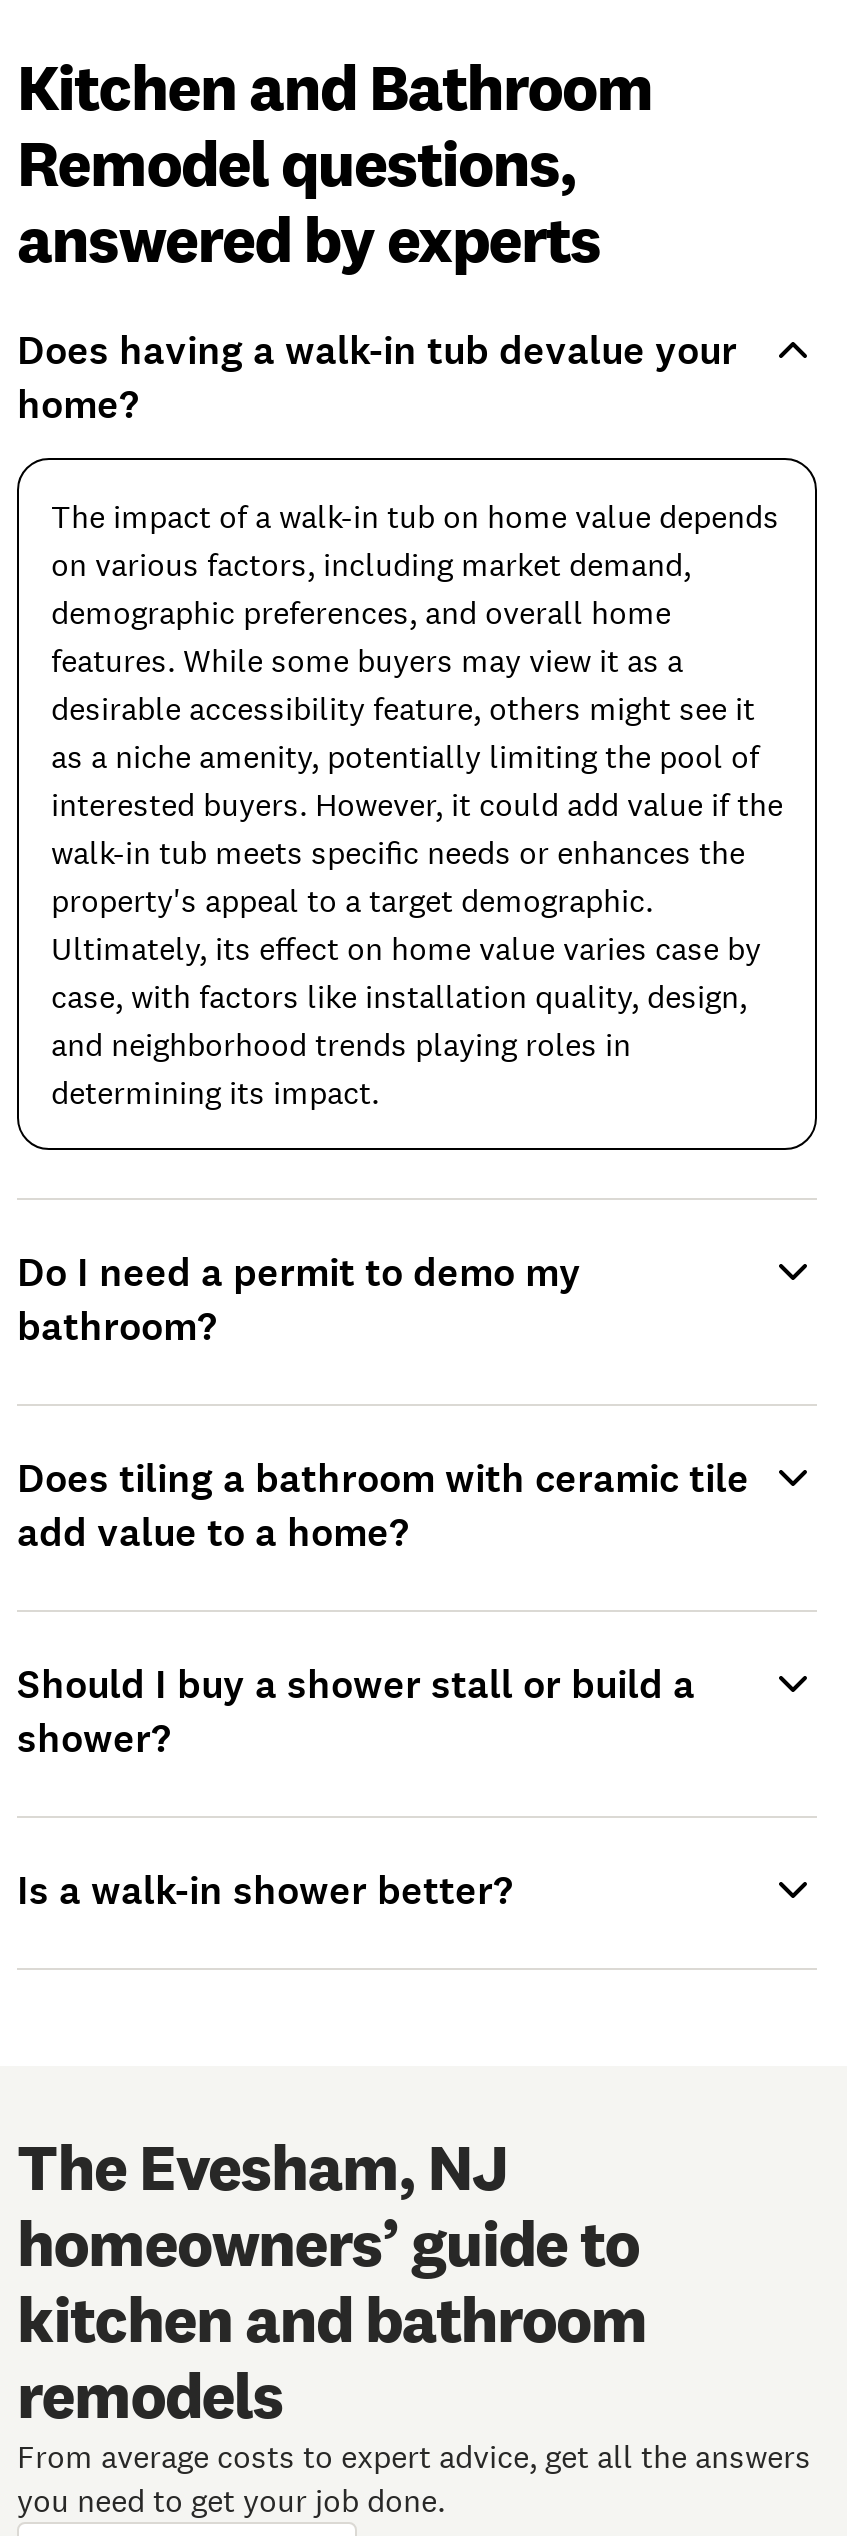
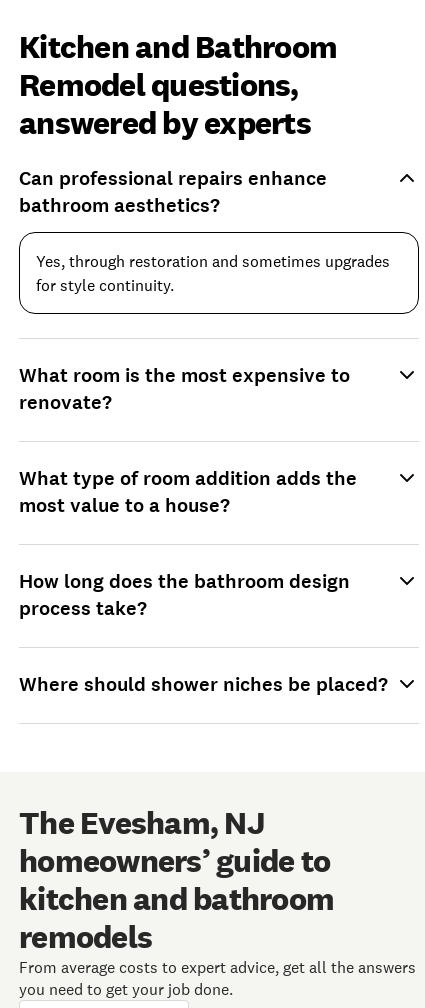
[17,326,737,432] Does having a walk-in tub devalue your | home? -> [19,166,327,219] Can professional repairs enhance | bathroom aesthetics?
[51,496,783,1112] The impact of a walk-in tub on home value depends | on various factors, including market demand, | demographic preferences, and overall home | features. While some buyers may view it as a | desirable accessibility feature, others might see it | as a niche amenity, potentially limiting the pool of | interested buyers. However, it could add value if the | walk-in tub meets specific needs or enhances the | property's appeal to a target demographic. | Ultimately, its effect on home value varies case by | case, with factors like installation quality, design, | and neighborhood trends playing roles in | determining its impact. -> [36,251,390,295] Yes, through restoration and sometimes upgrades | for style continuity.
[17,1248,581,1354] Do I need a permit to demo my | bathroom? -> [19,363,350,416] What room is the most expensive to | renovate?
[17,1454,749,1560] Does tiling a bathroom with ceramic tile | add value to a home? -> [19,466,357,519] What type of room addition adds the | most value to a house?
[17,1660,695,1766] Should I buy a shower stall or build a | shower? -> [19,569,350,622] How long does the bathroom design | process take?
[17,1866,513,1918] Is a walk-in shower better? -> [19,672,388,698] Where should shower niches be placed?

